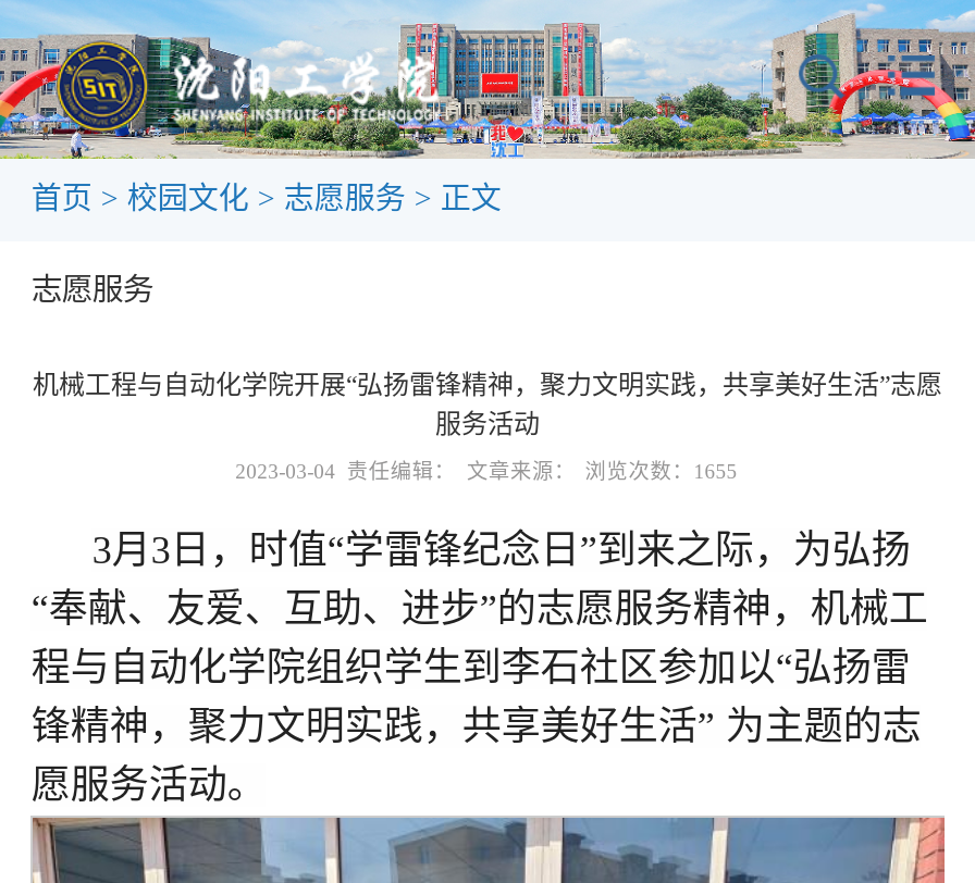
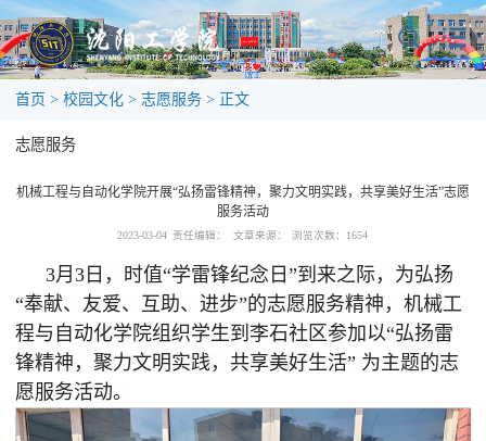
[235,459,737,483] 2023-03-04 责任编辑： 文章来源： 浏览次数：1655 -> [117,229,367,241] 2023-03-04 责任编辑： 文章来源： 浏览次数：1654

